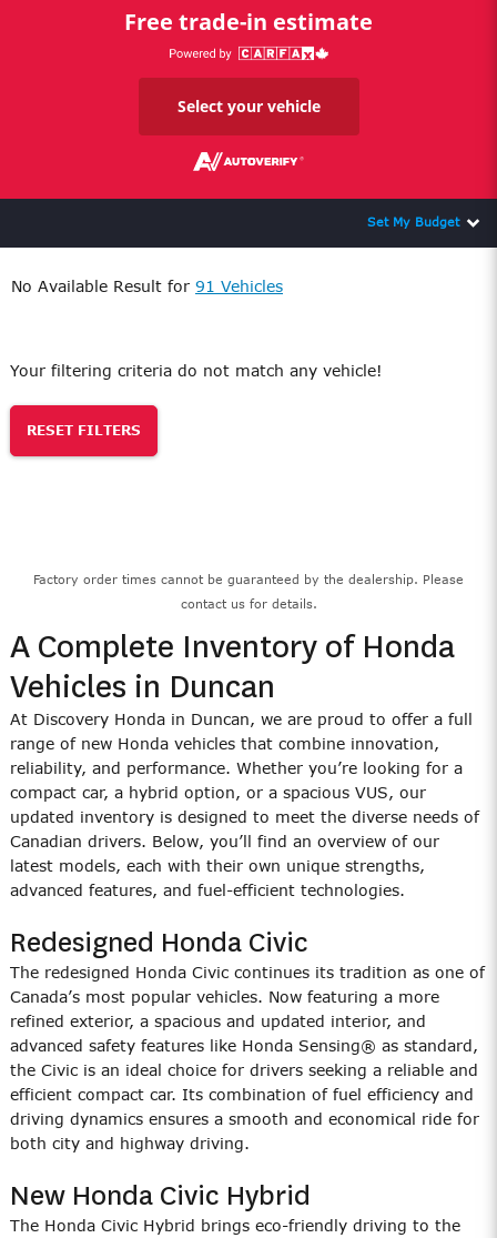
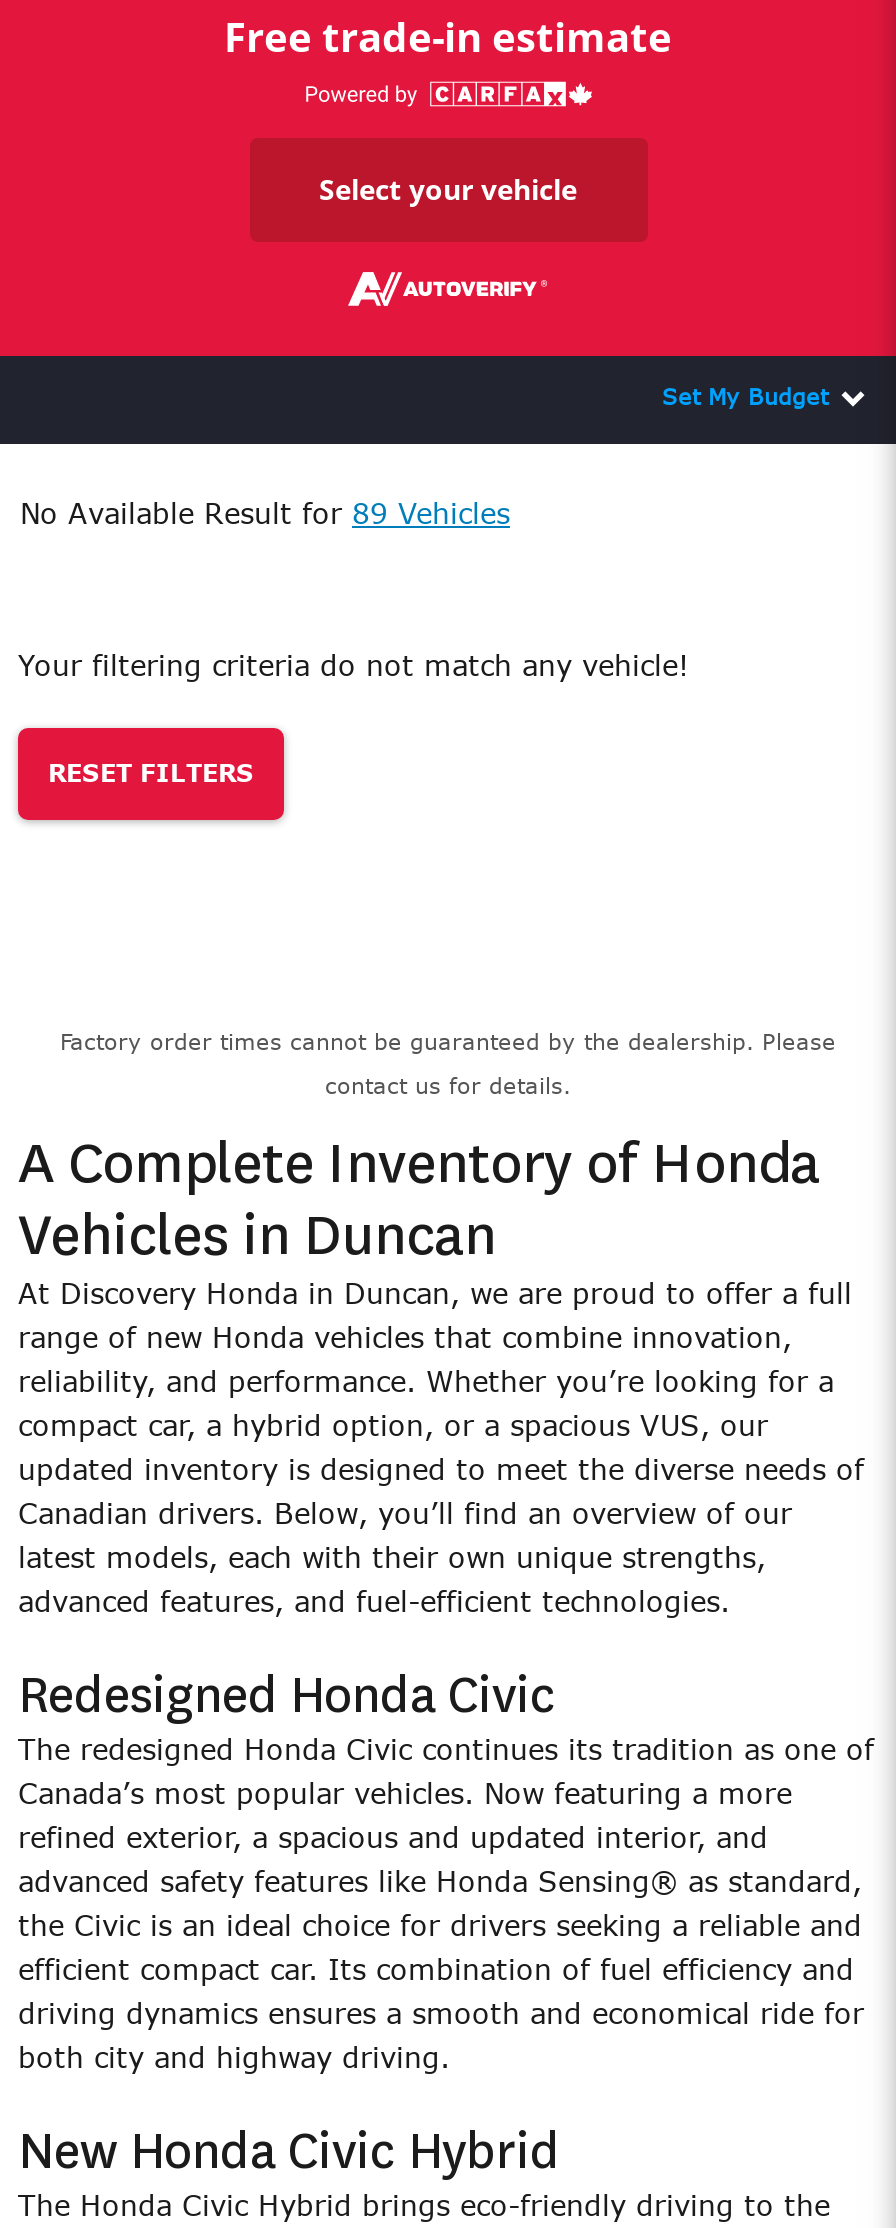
[11,276,283,295] No Available Result for 91 Vehicles -> [20,496,510,530] No Available Result for 89 Vehicles

